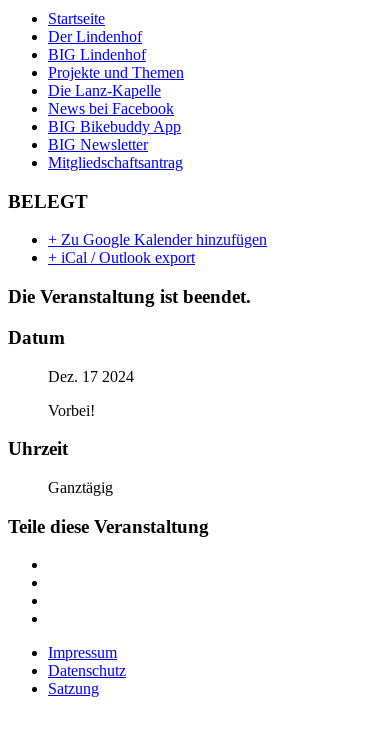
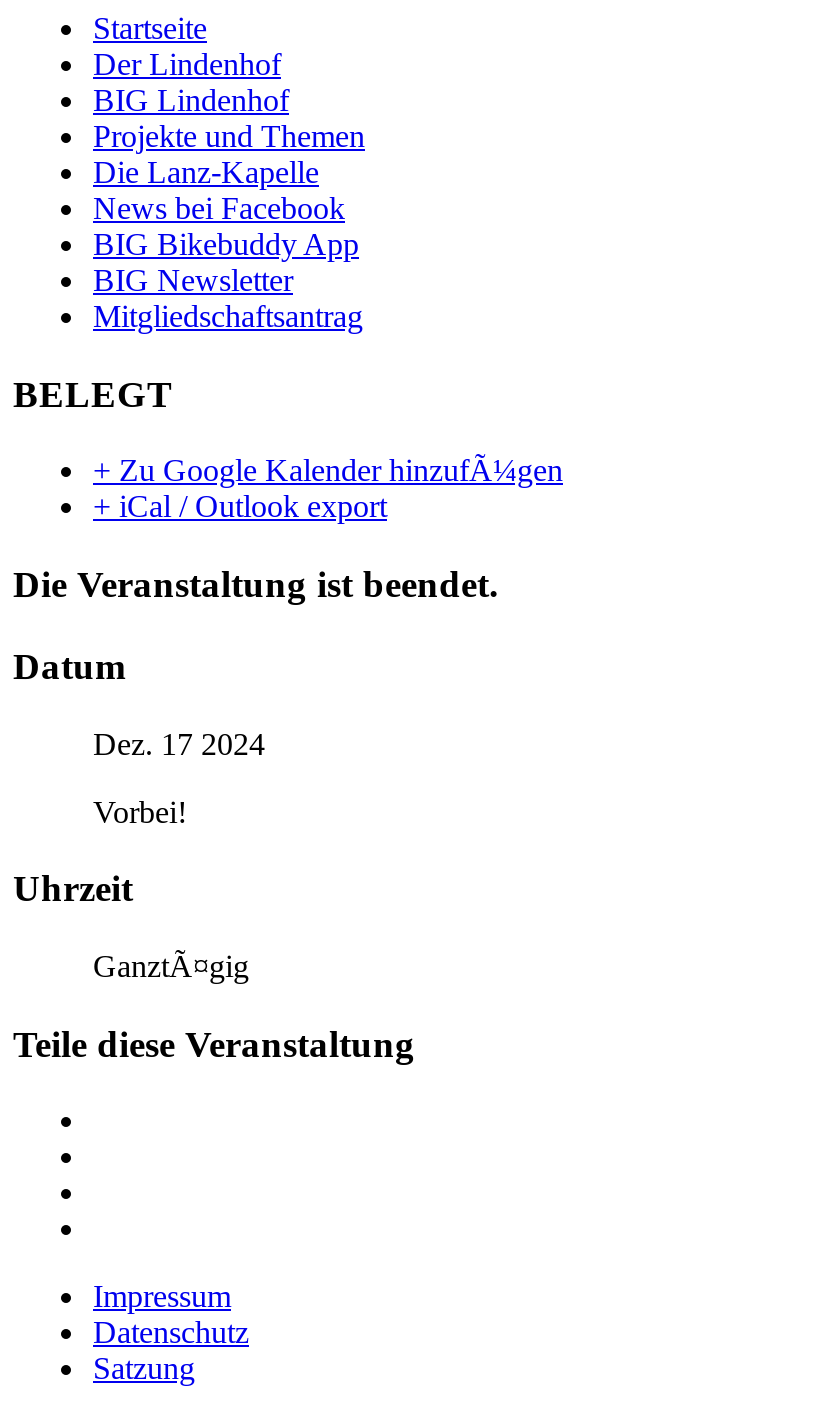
[48,231,267,248] + Zu Google Kalender hinzufügen -> [93,454,563,488] + Zu Google Kalender hinzufÃ¼gen
[48,479,113,496] Ganztägig -> [93,949,249,983] GanztÃ¤gig

